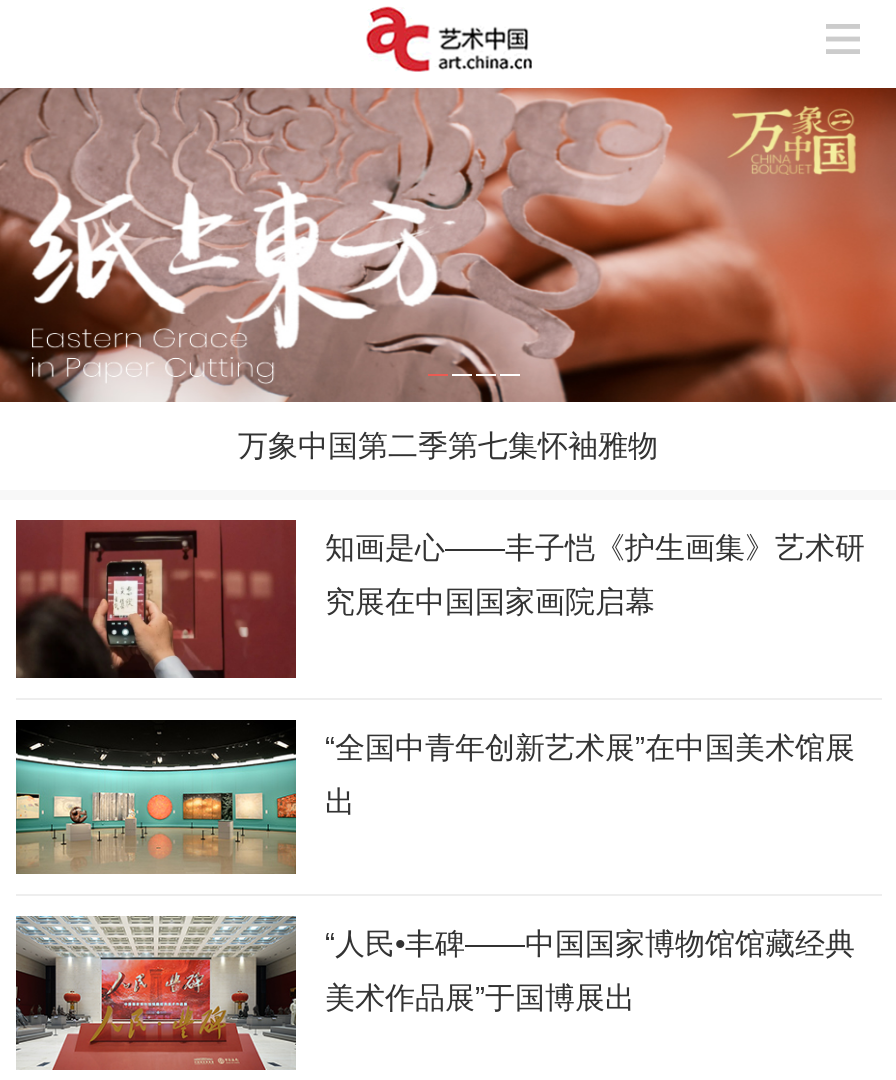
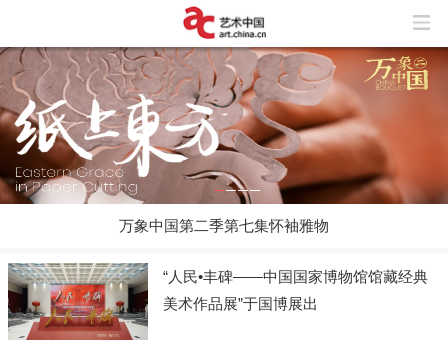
[14,518,865,680] [image] | 知画是心——丰子恺《护生画集》艺术研 | 究展在中国国家画院启幕 -> none
[14,718,855,876] [image] | “全国中青年创新艺术展”在中国美术馆展 | 出 -> none

